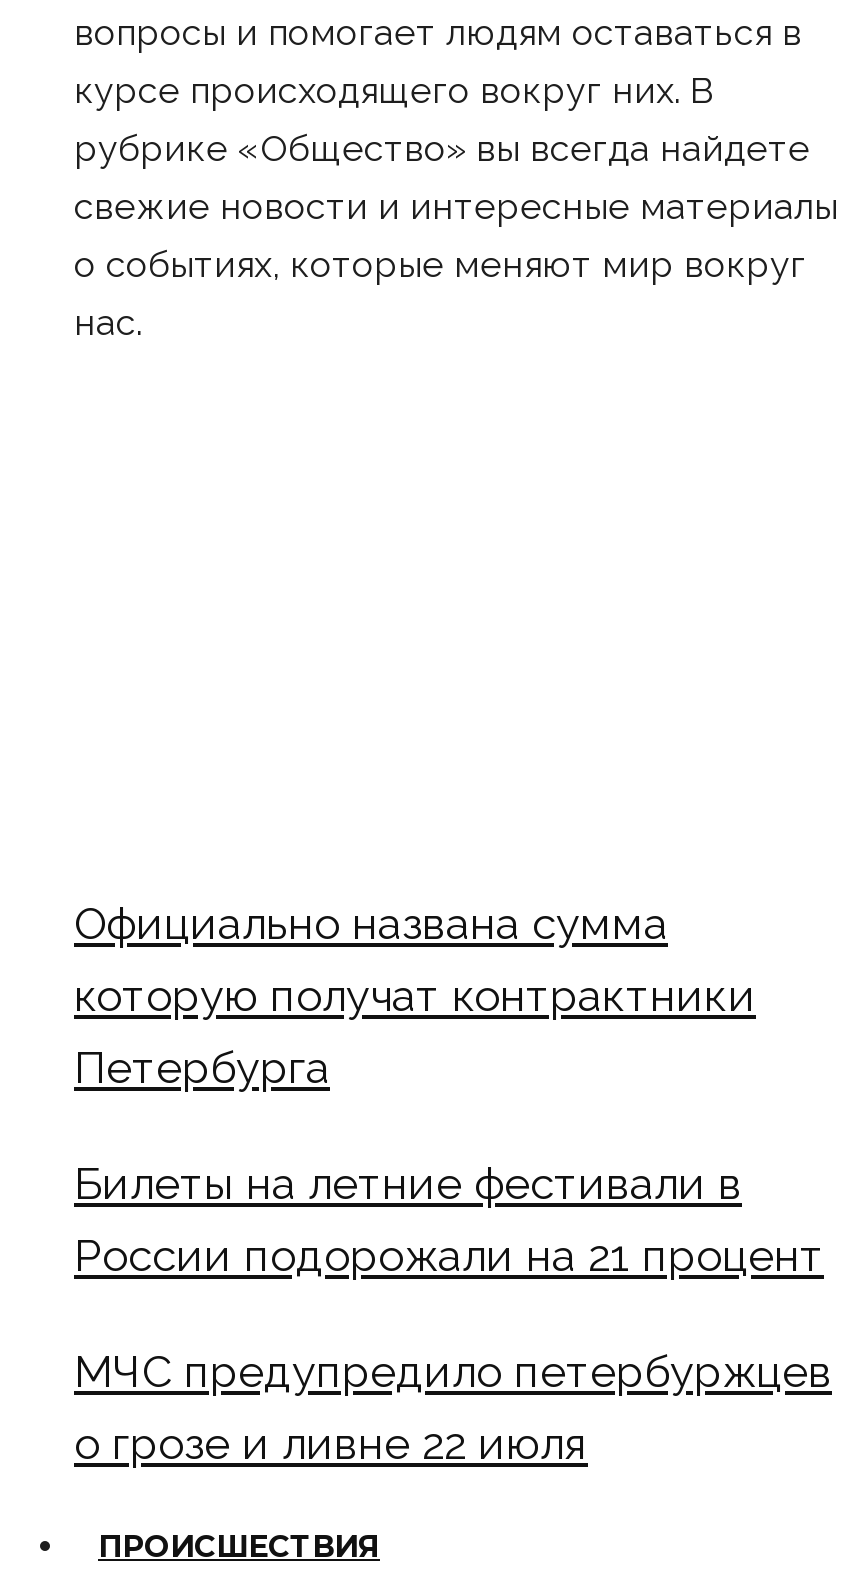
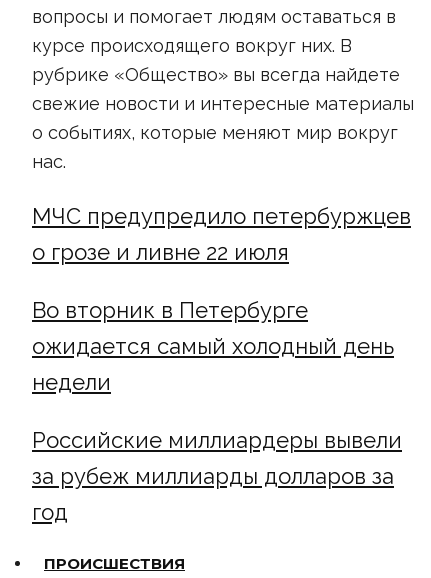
[74,897,824,1281] Официально названа сумма | которую получат контрактники | Петербурга | Билеты на летние фестивали в | России подорожали на 21 процент -> none
moved [74,1345,832,1469] -> [32,203,411,265]: МЧС предупредило петербуржцев | о грозе и ливне 22 июля
none -> [32,297,402,525] Во вторник в Петербурге | ожидается самый холодный день | недели | Российские миллиардеры вывели | за рубеж миллиарды долларов за | год

